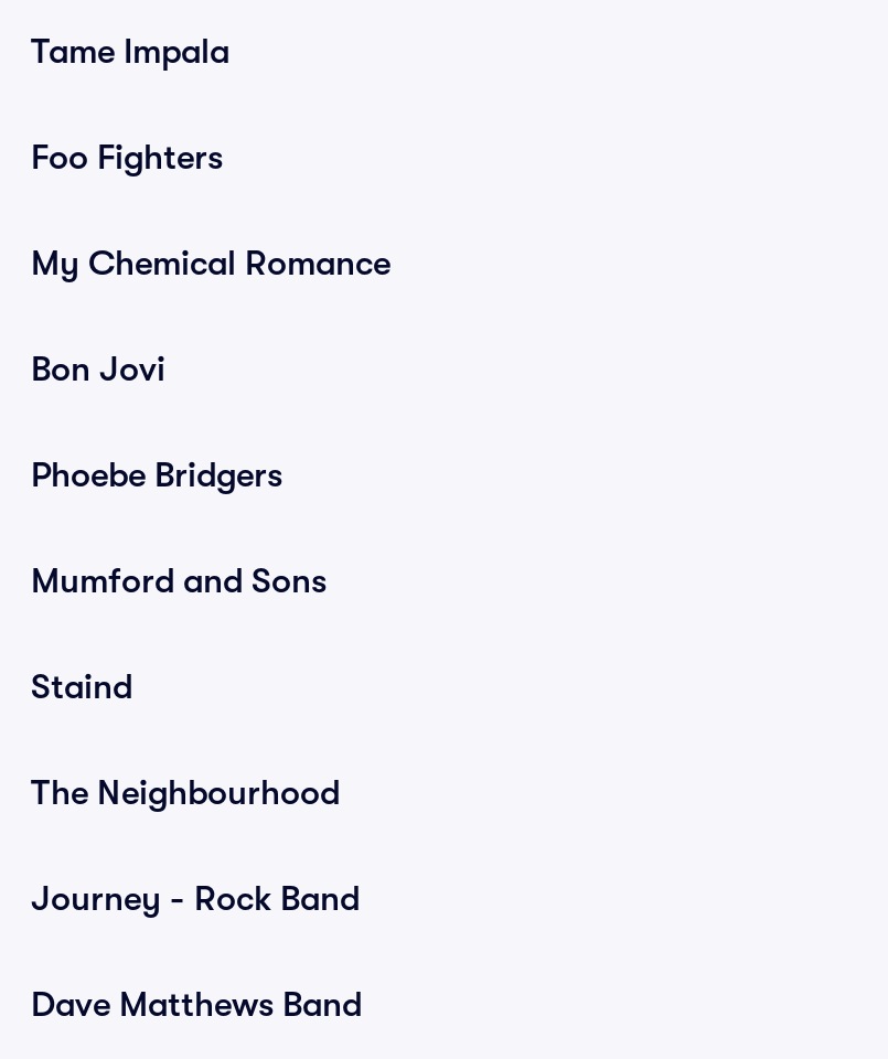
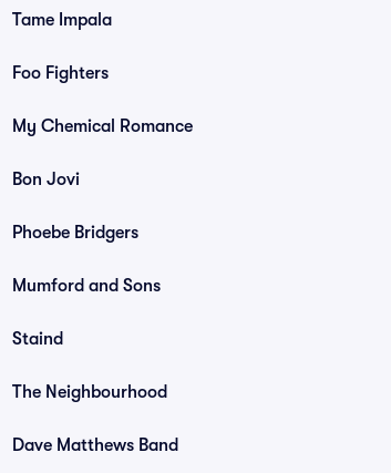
[31,879,360,919] Journey - Rock Band -> none

